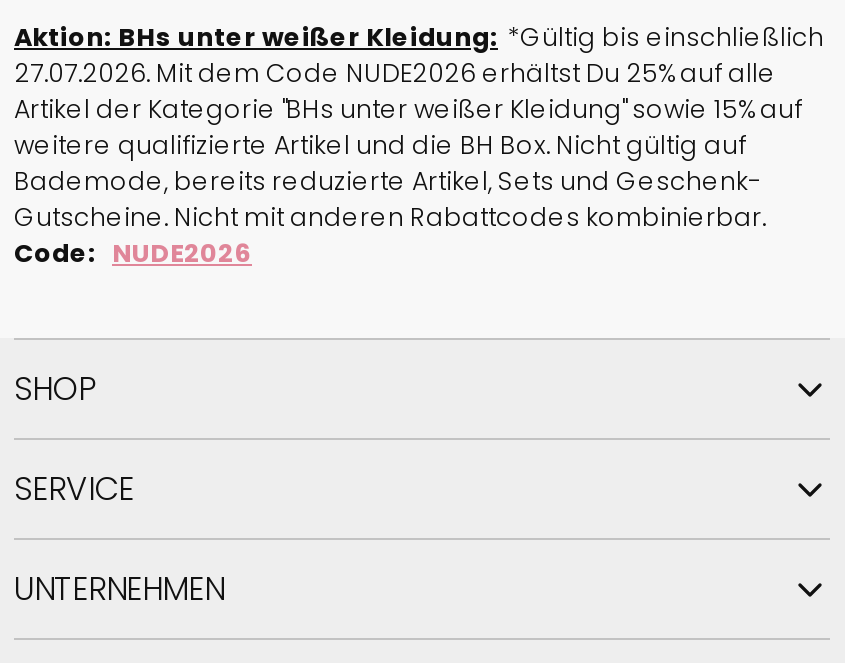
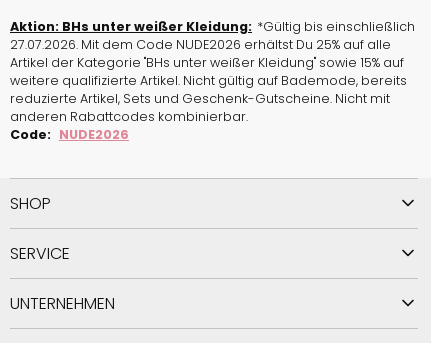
[14,128,766,234] weitere qualifizierte Artikel und die BH Box. Nicht gültig auf | Bademode, bereits reduzierte Artikel, Sets und Geschenk- | Gutscheine. Nicht mit anderen Rabattcodes kombinierbar. -> [10,72,407,125] weitere qualifizierte Artikel. Nicht gültig auf Bademode, bereits | reduzierte Artikel, Sets und Geschenk-Gutscheine. Nicht mit | anderen Rabattcodes kombinierbar.

